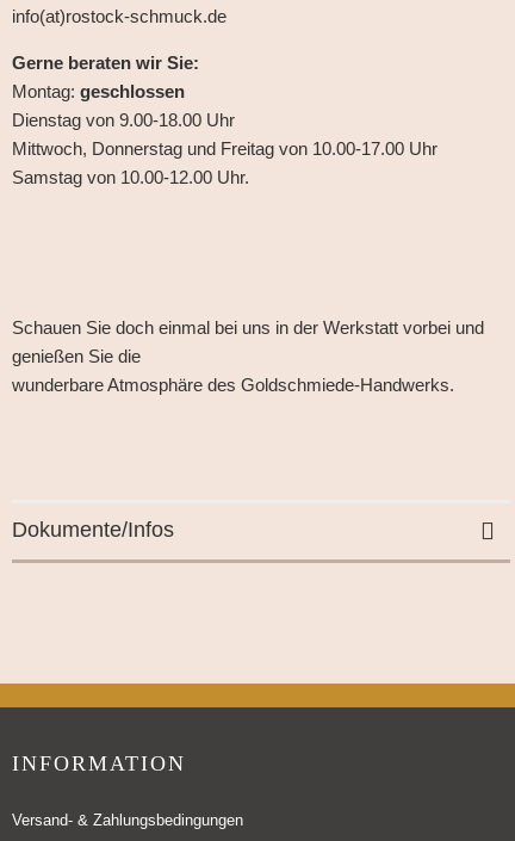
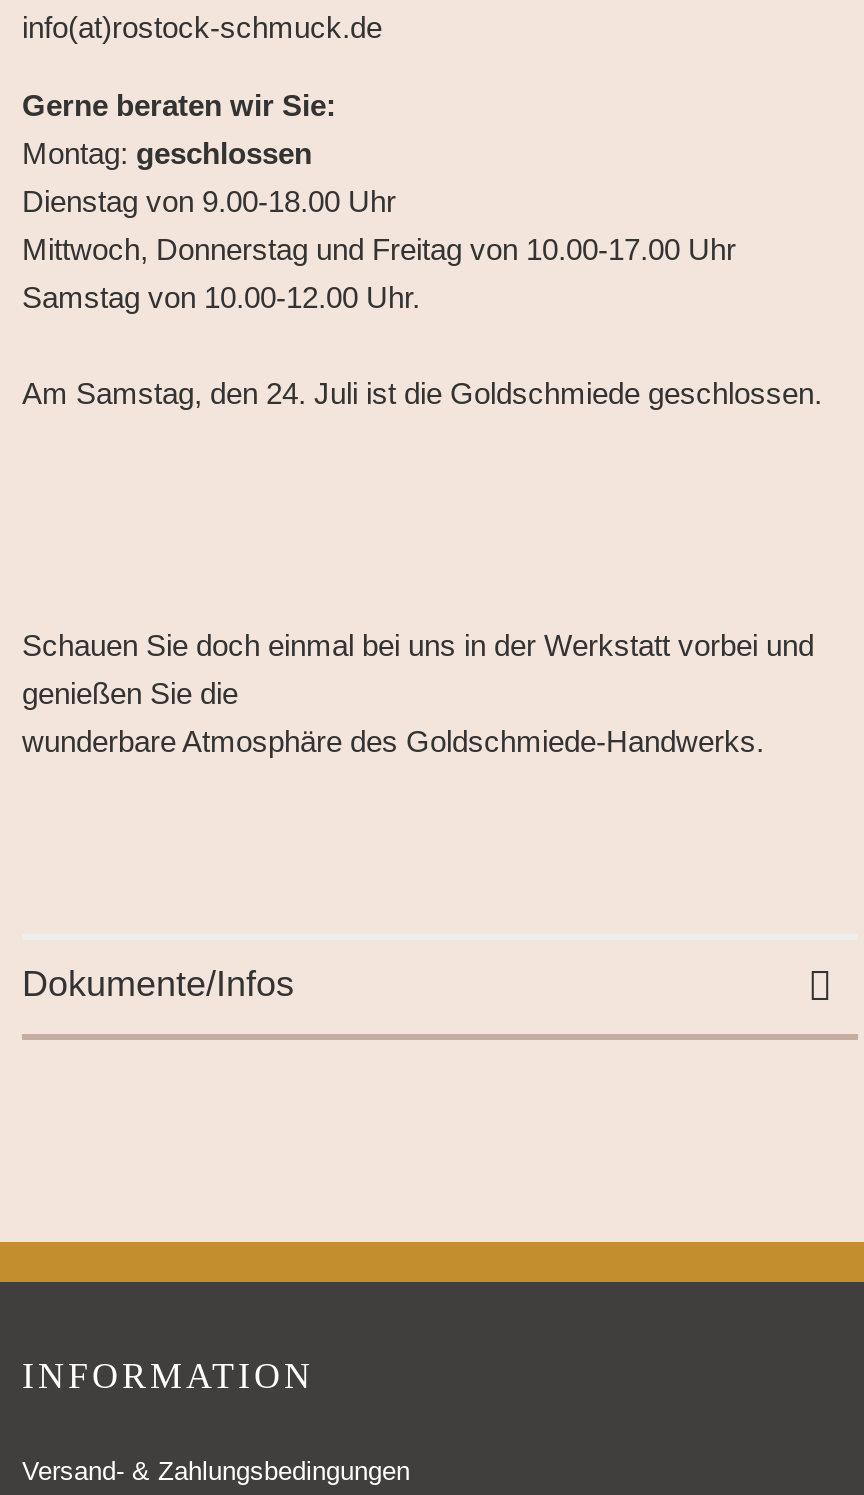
none -> [22,376,822,410] Am Samstag, den 24. Juli ist die Goldschmiede geschlossen.

